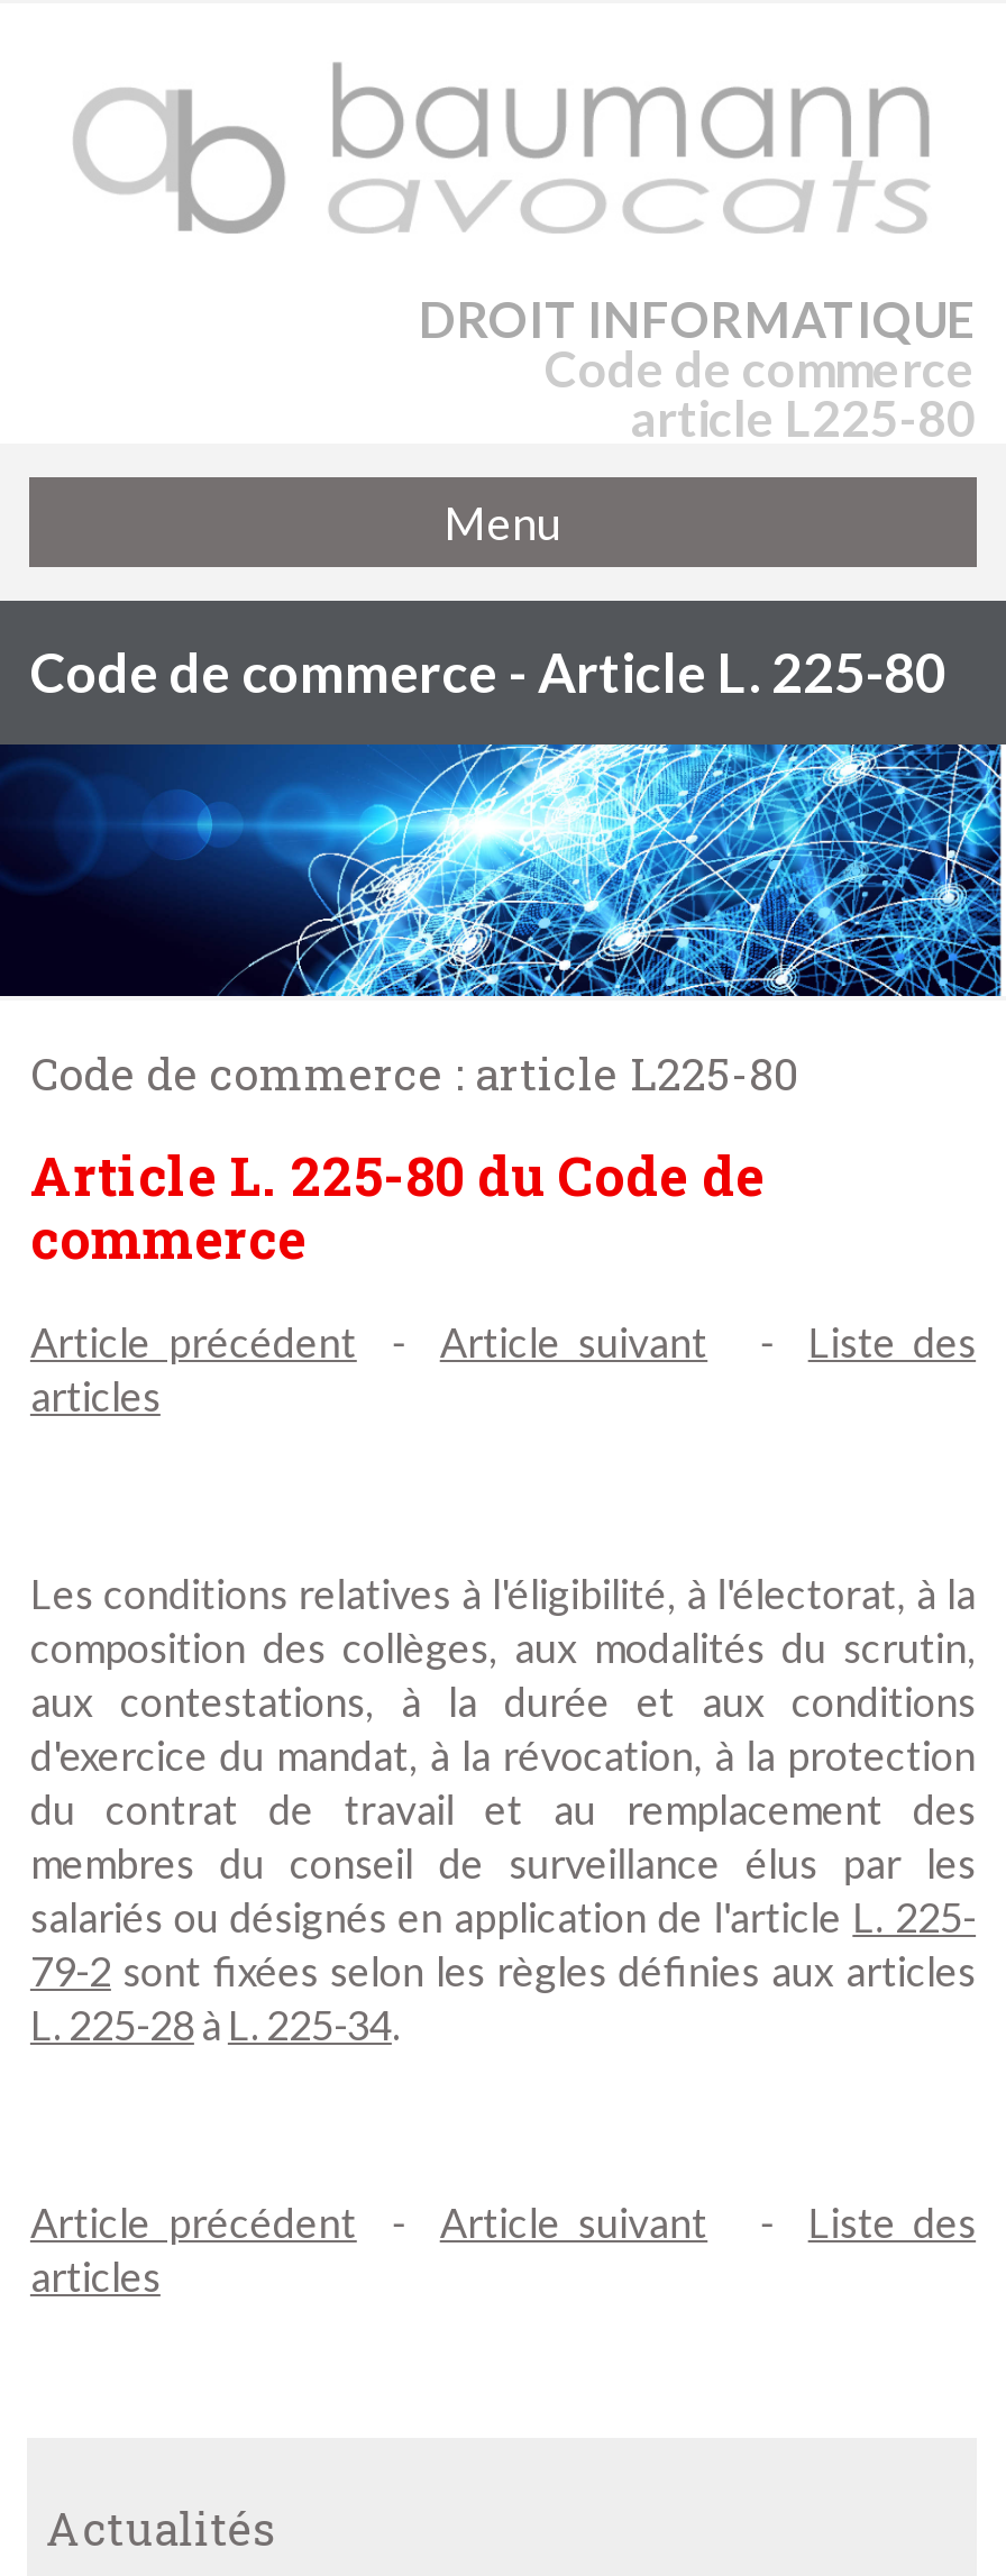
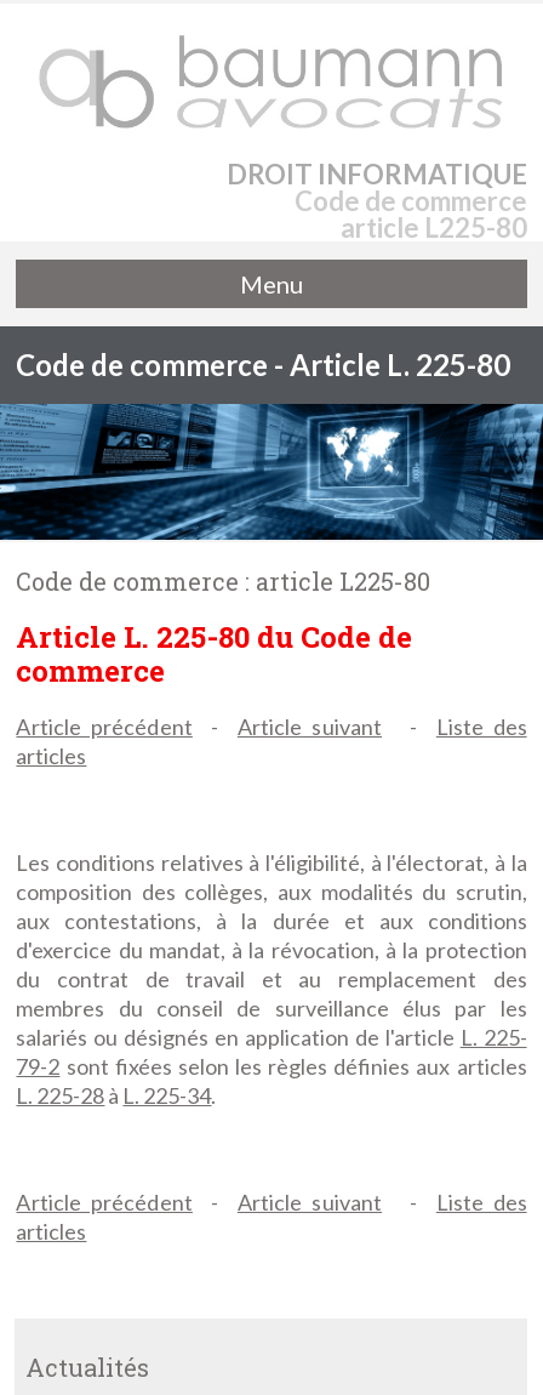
[7,742,999,998] [image] -> [4,403,539,541] [image]

